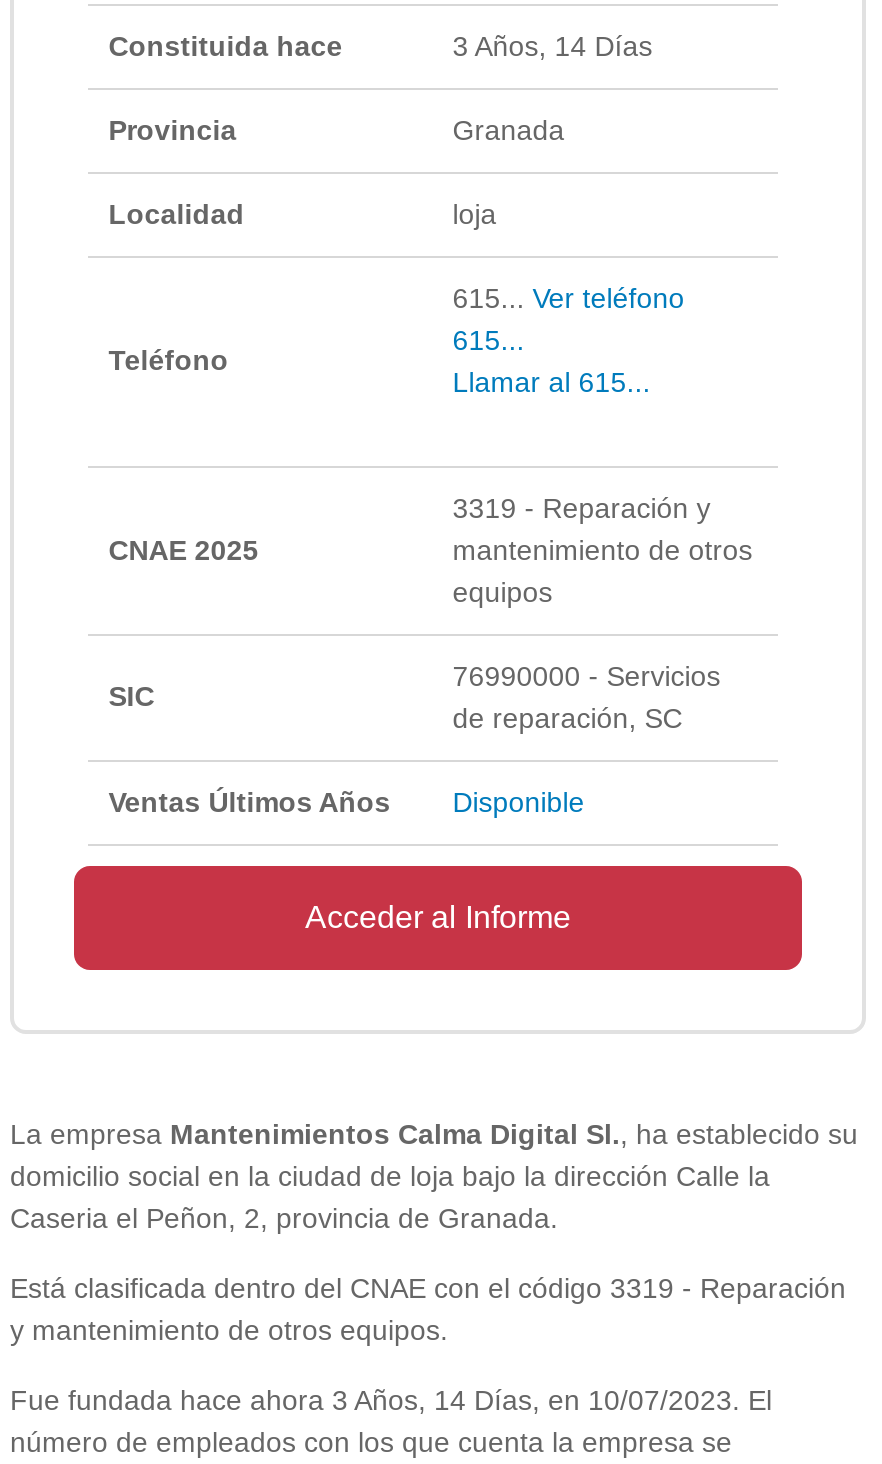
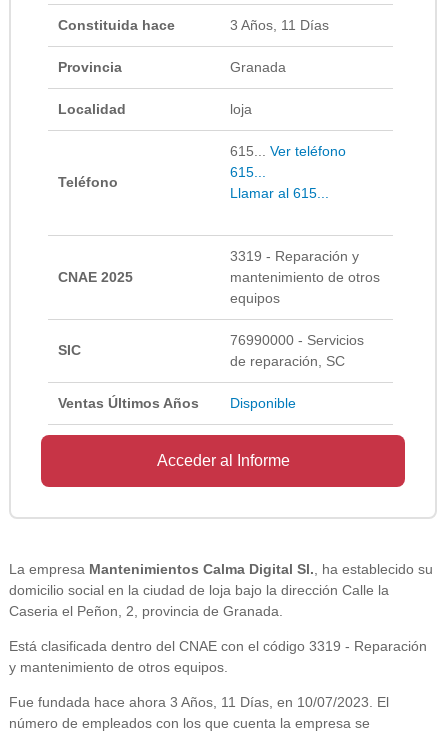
[453,30,653,62] 3 Años, 14 Días -> [230,17,329,33] 3 Años, 11 Días
[10,1384,772,1416] Fue fundada hace ahora 3 Años, 14 Días, en 10/07/2023. El -> [9,694,389,710] Fue fundada hace ahora 3 Años, 11 Días, en 10/07/2023. El

